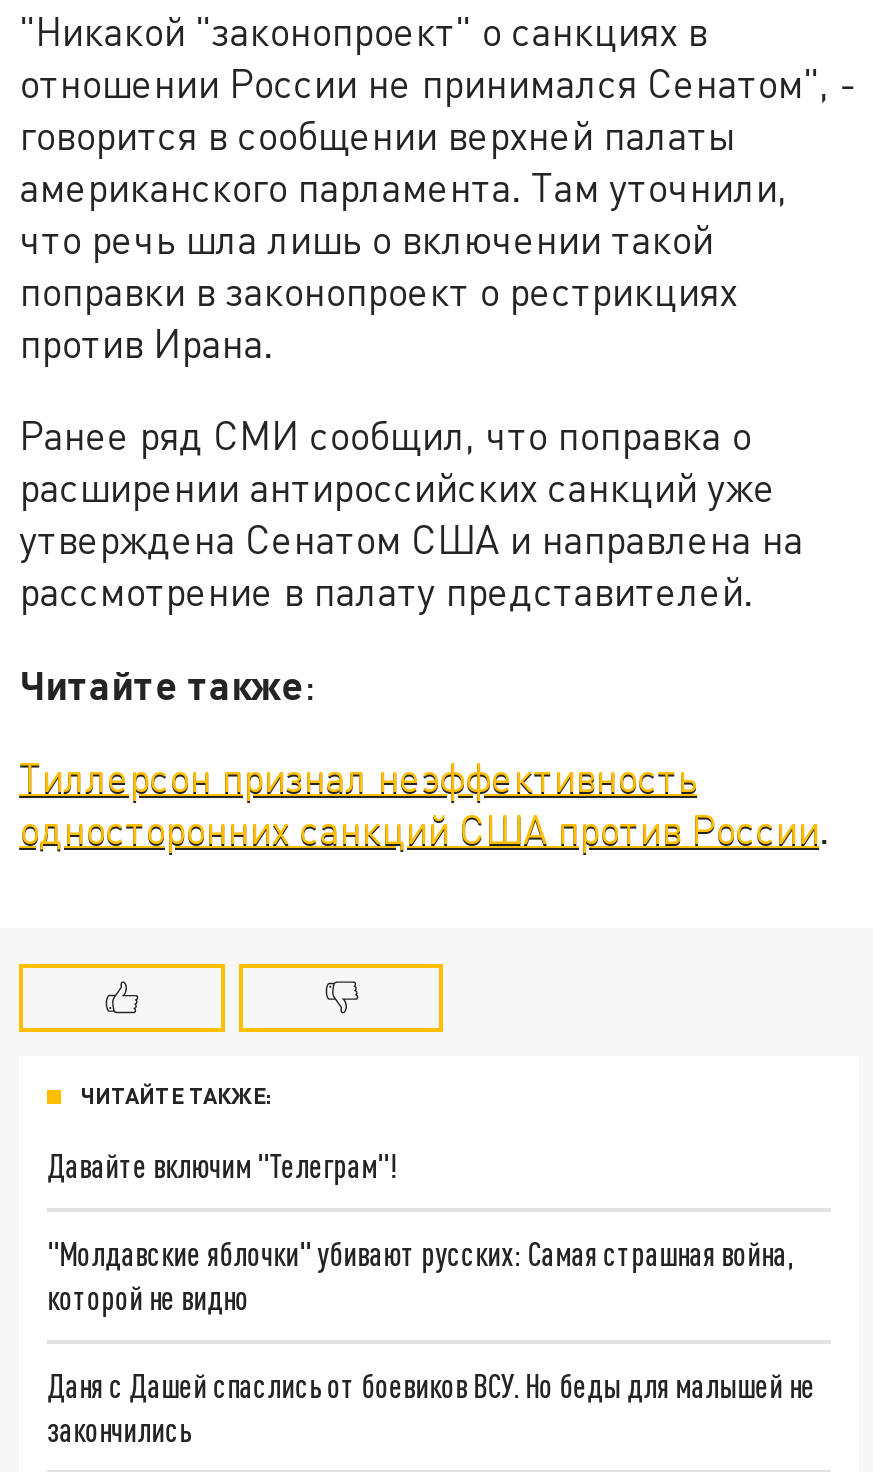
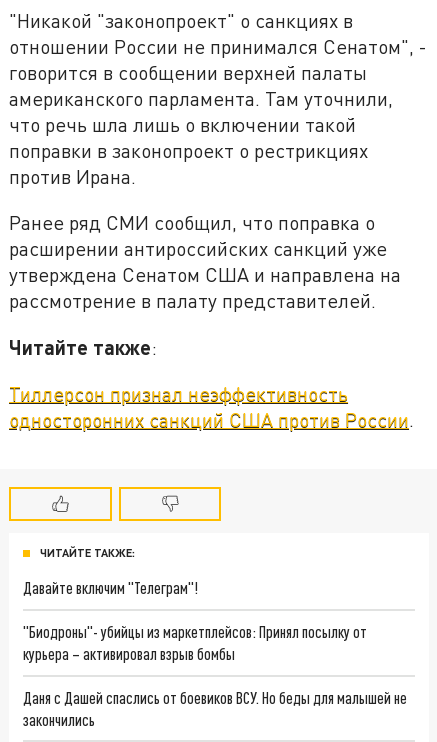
[47,1234,793,1316] "Молдавские яблочки" убивают русских: Самая страшная война, | которой не видно -> [23,622,367,663] "Биодроны"- убийцы из маркетплейсов: Принял посылку от | курьера – активировал взрыв бомбы

